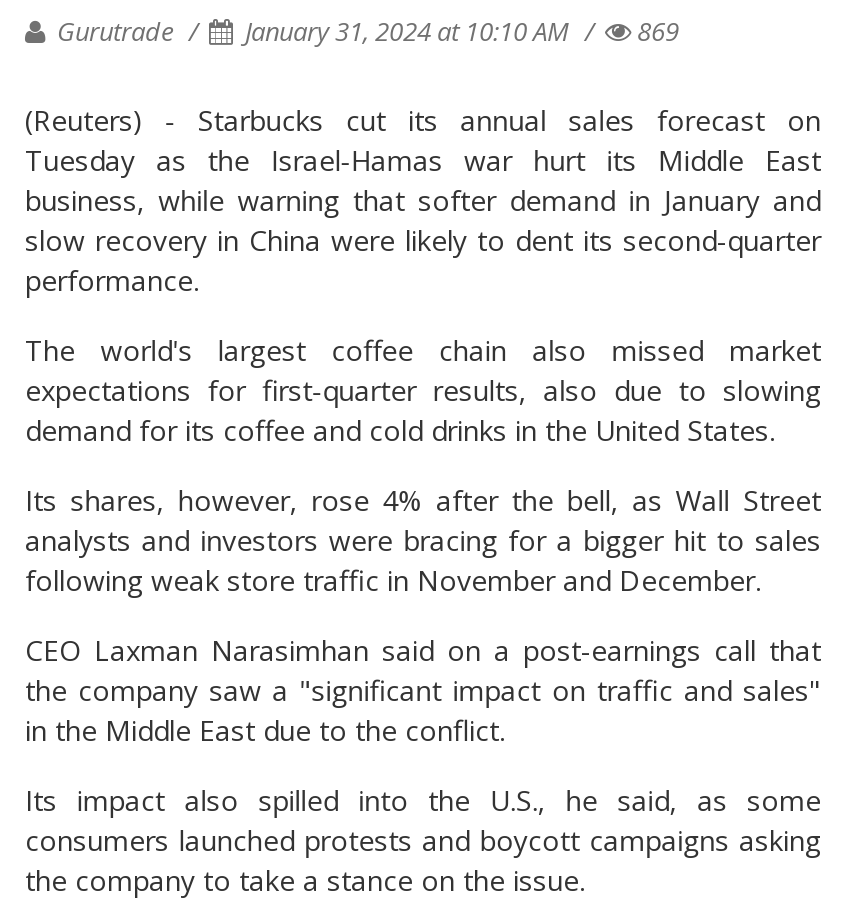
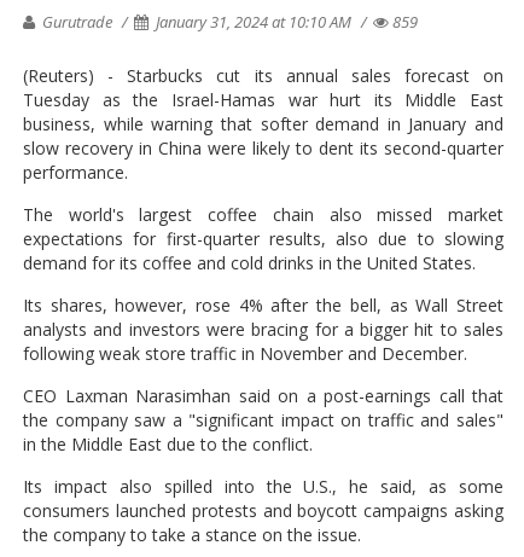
[51,13,679,49] Gurutrade January 31, 2024 at 10:10 AM 869 -> [39,11,418,33] Gurutrade January 31, 2024 at 10:10 AM 859

